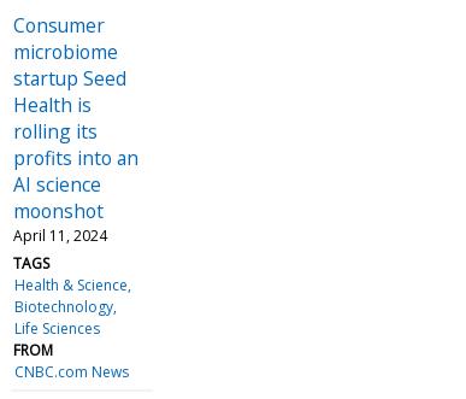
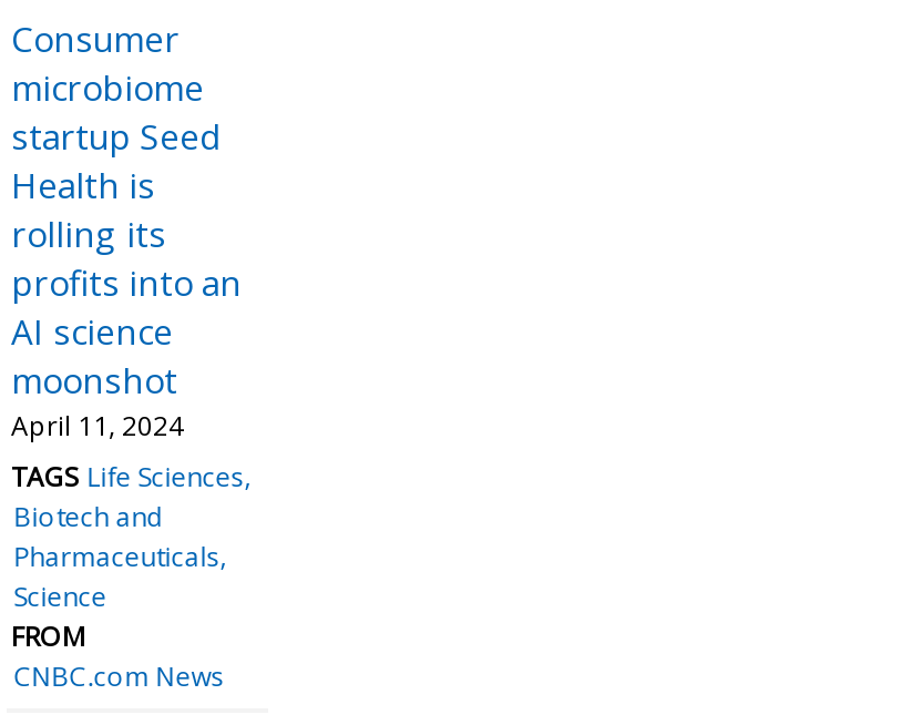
[13,253,128,338] TAGS | Health & Science | Biotechnology | Life Sciences -> [11,457,244,615] TAGS Life Sciences | Biotech and | Pharmaceuticals | Science

